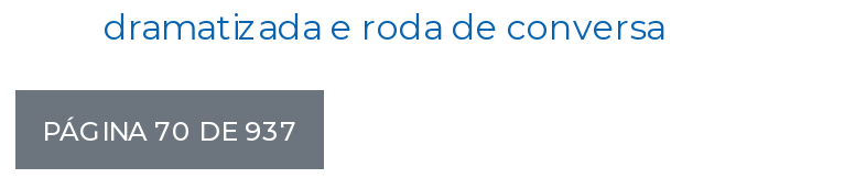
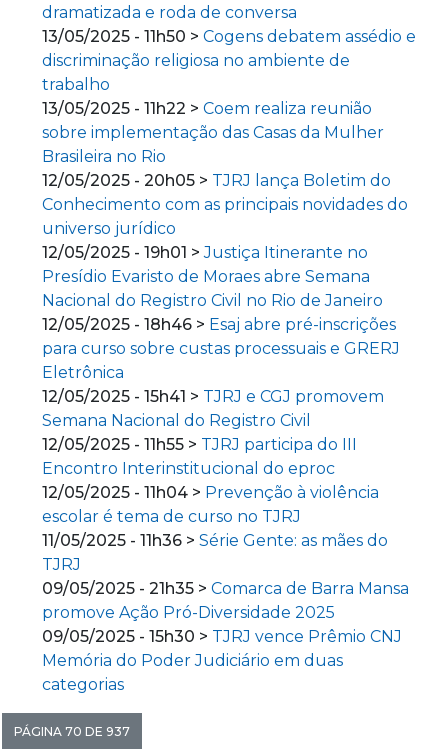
none -> [42,27,416,694] 13/05/2025 - 11h50 > Cogens debatem assédio e | discriminação religiosa no ambiente de | trabalho | 13/05/2025 - 11h22 > Coem realiza reunião | sobre implementação das Casas da Mulher | Brasileira no Rio | 12/05/2025 - 20h05 > TJRJ lança Boletim do | Conhecimento com as principais novidades do | universo jurídico | 12/05/2025 - 19h01 > Justiça Itinerante no | Presídio Evaristo de Moraes abre Semana | Nacional do Registro Civil no Rio de Janeiro | 12/05/2025 - 18h46 > Esaj abre pré-inscrições | para curso sobre custas processuais e GRERJ | Eletrônica | 12/05/2025 - 15h41 > TJRJ e CGJ promovem | Semana Nacional do Registro Civil | 12/05/2025 - 11h55 > TJRJ participa do III | Encontro Interinstitucional do eproc | 12/05/2025 - 11h04 > Prevenção à violência | escolar é tema de curso no TJRJ | 11/05/2025 - 11h36 > Série Gente: as mães do | TJRJ | 09/05/2025 - 21h35 > Comarca de Barra Mansa | promove Ação Pró-Diversidade 2025 | 09/05/2025 - 15h30 > TJRJ vence Prêmio CNJ | Memória do Poder Judiciário em duas | categorias

